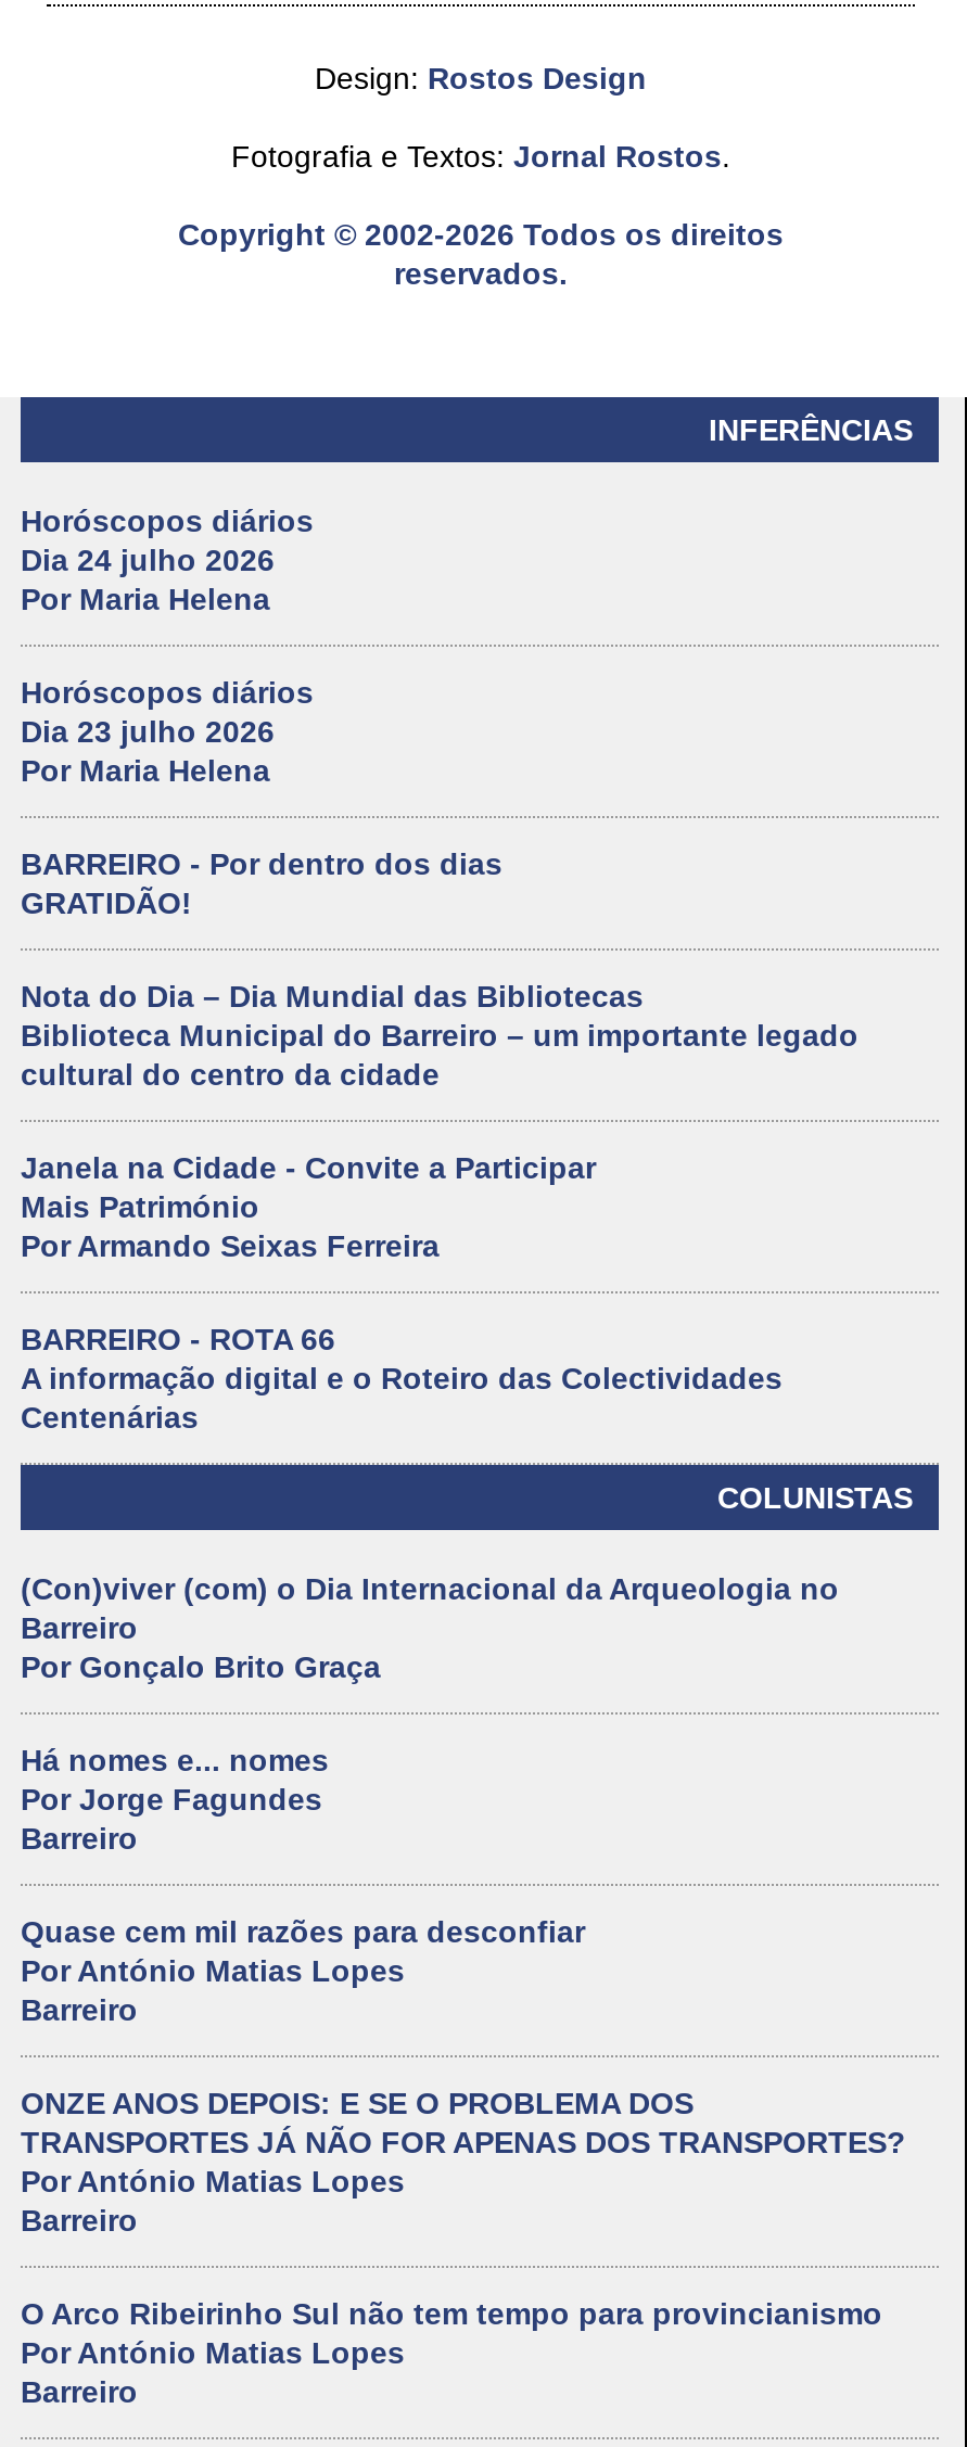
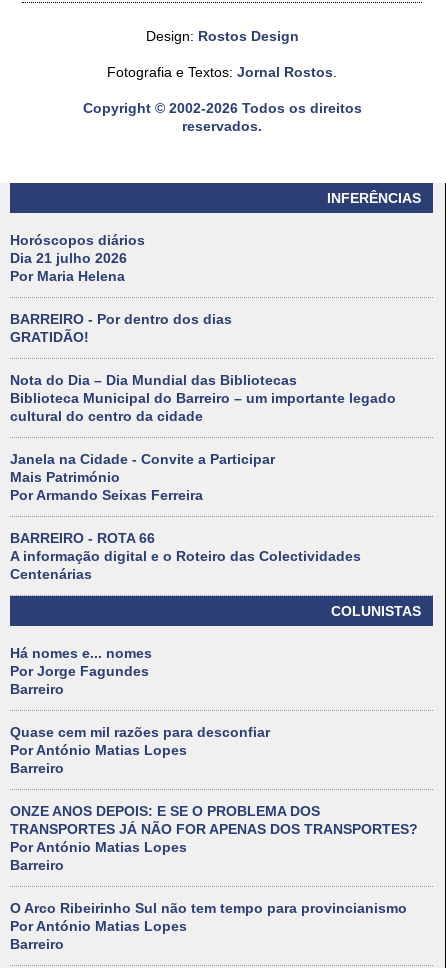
[21,543,314,750] Dia 24 julho 2026 | Por Maria Helena | Horóscopos diários | Dia 23 julho 2026 -> [10,250,127,266] Dia 21 julho 2026
[21,1572,839,1685] (Con)viver (com) o Dia Internacional da Arqueologia no | Barreiro | Por Gonçalo Brito Graça -> none

